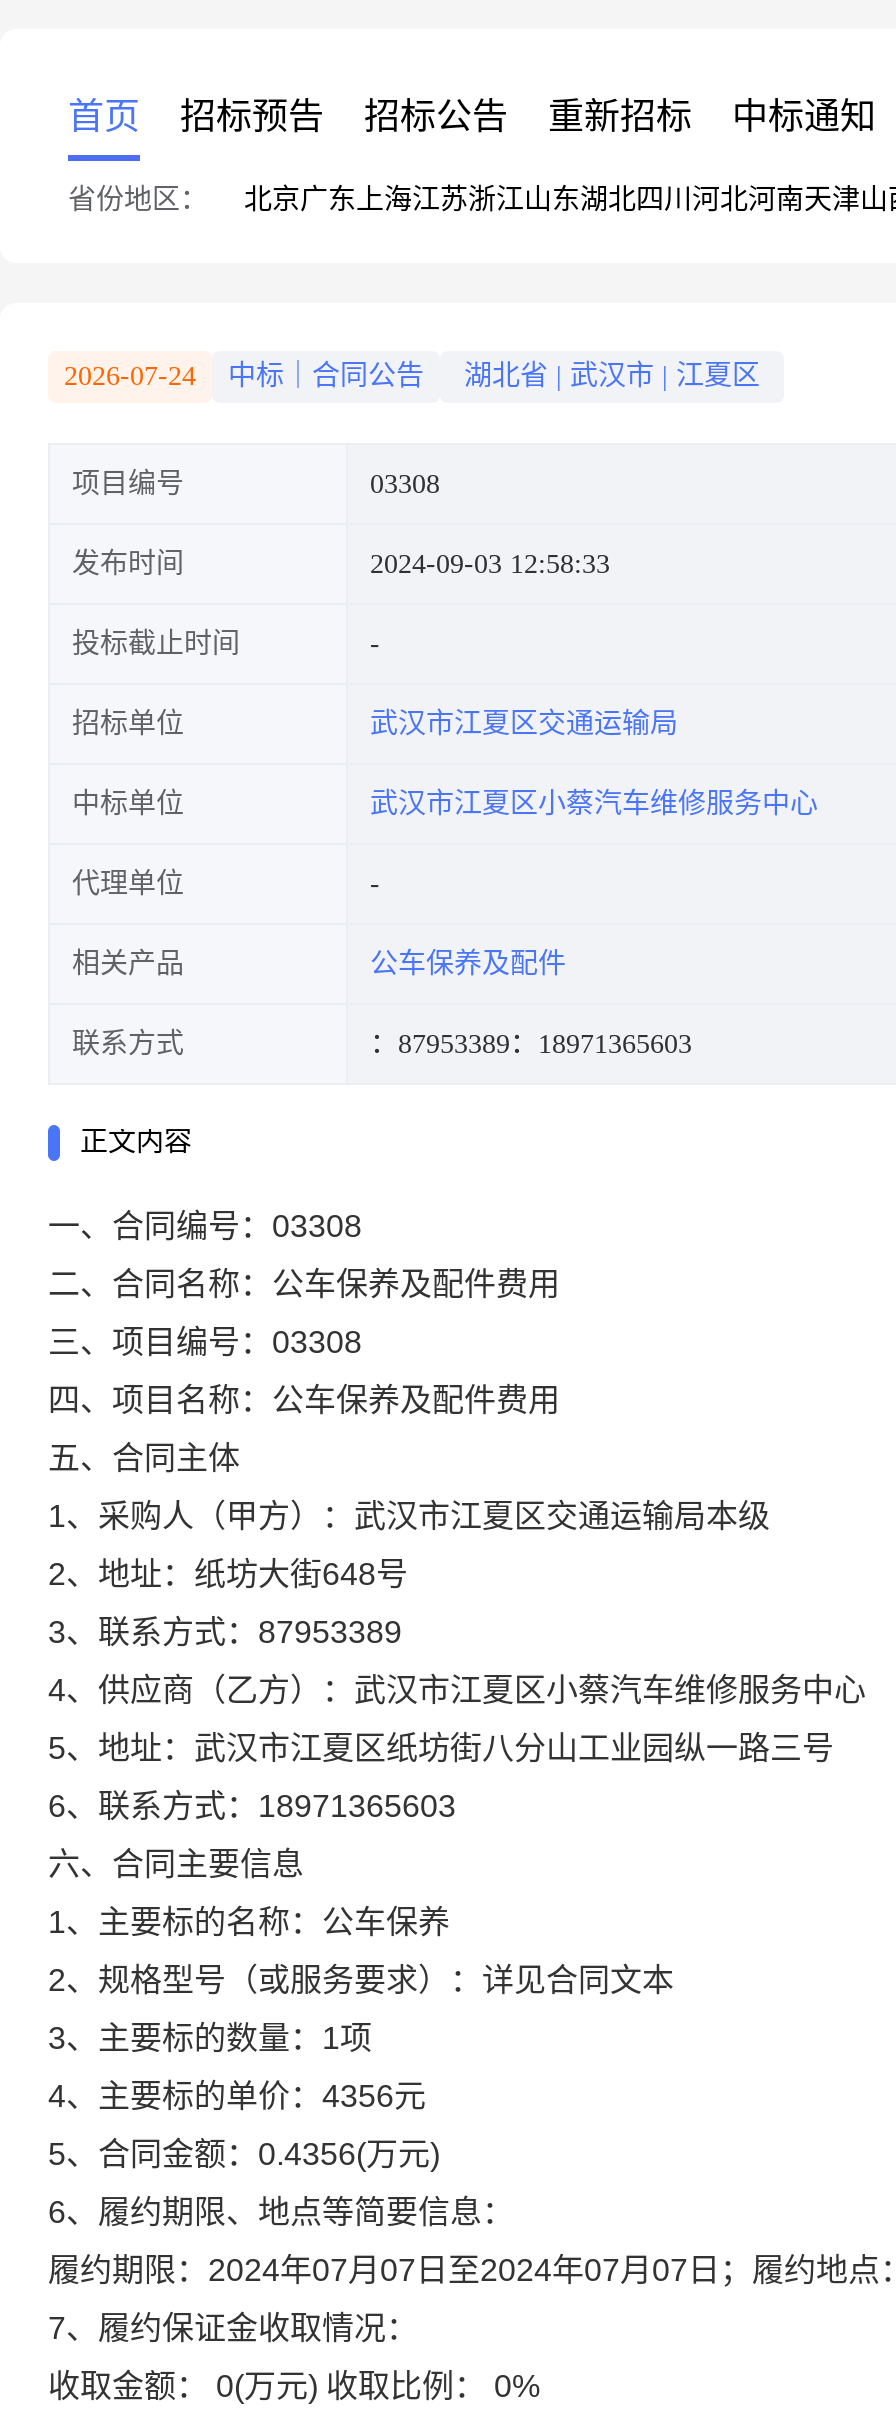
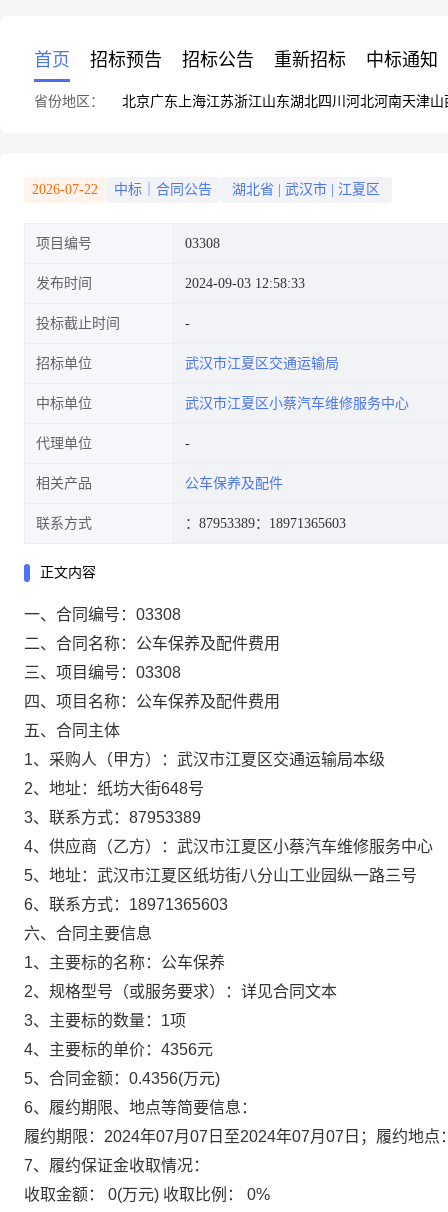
[64,361,196,391] 2026-07-24 -> [32,182,98,197] 2026-07-22

